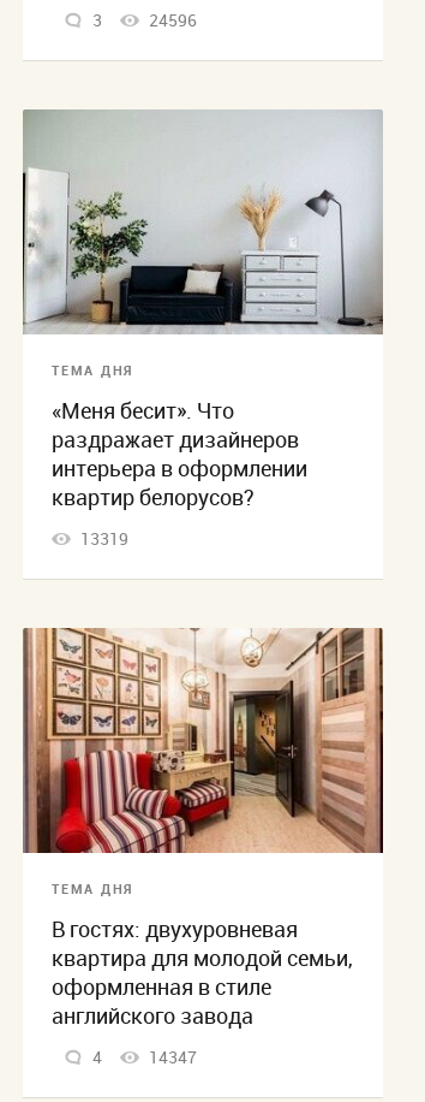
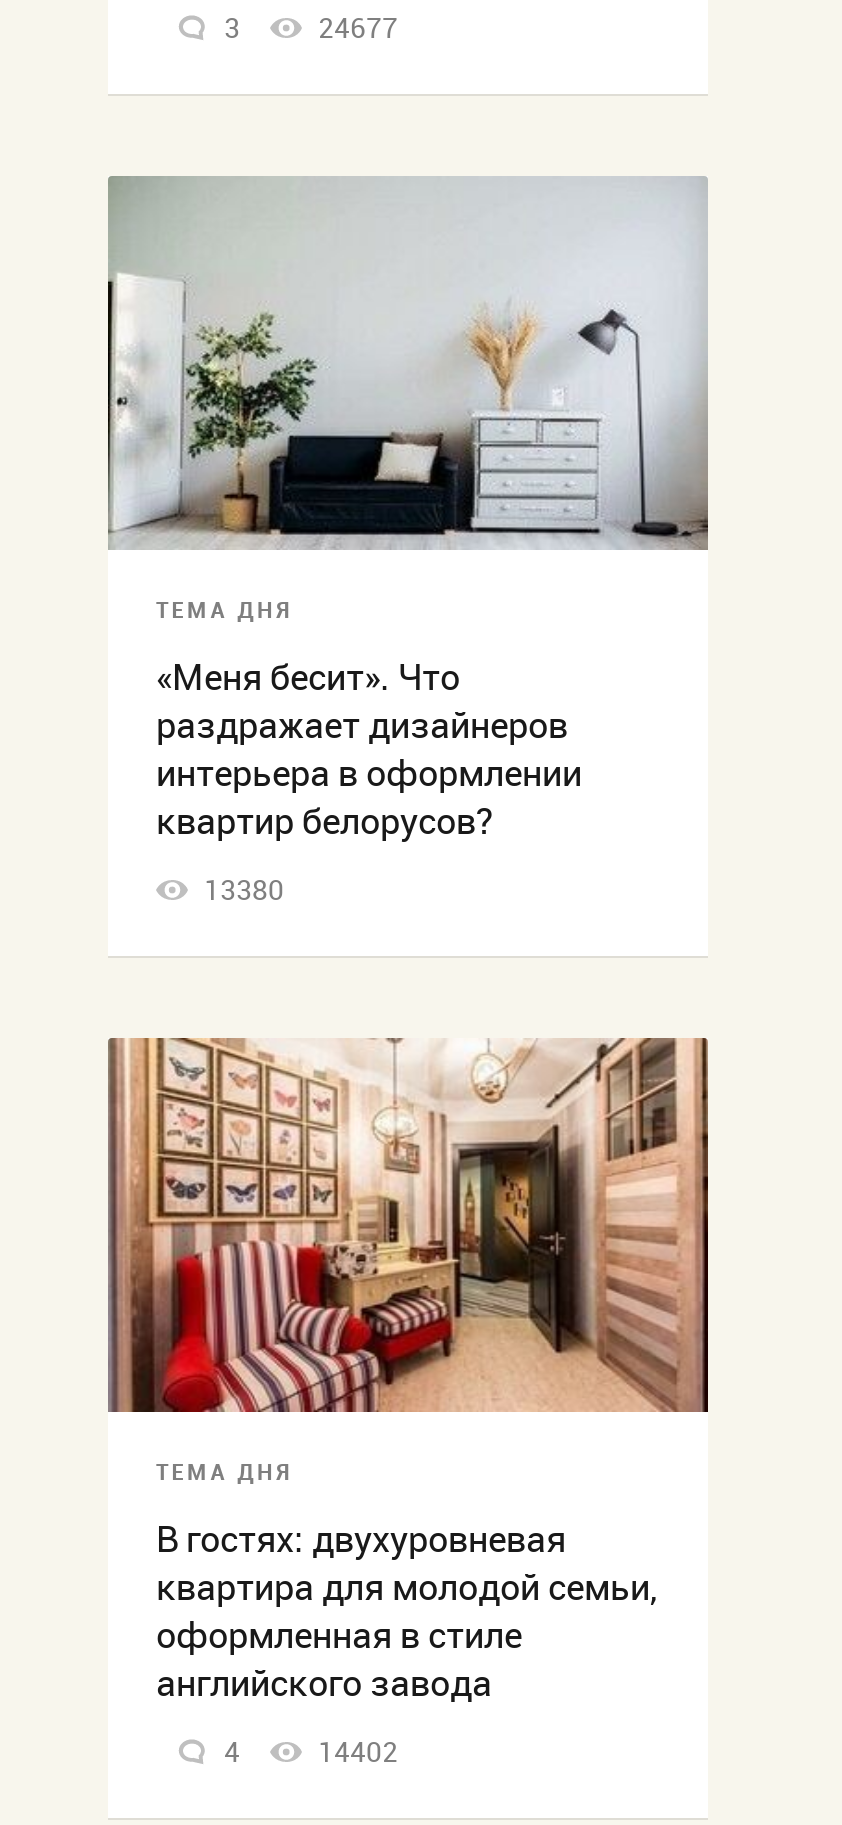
[149,11,197,30] 24596 -> [318,12,398,44] 24677
[80,529,128,549] 13319 -> [204,874,284,906] 13380
[149,1048,197,1067] 14347 -> [318,1736,398,1768] 14402

